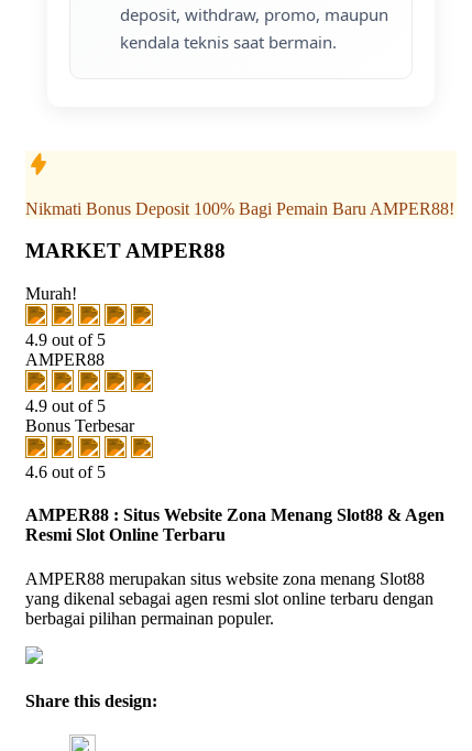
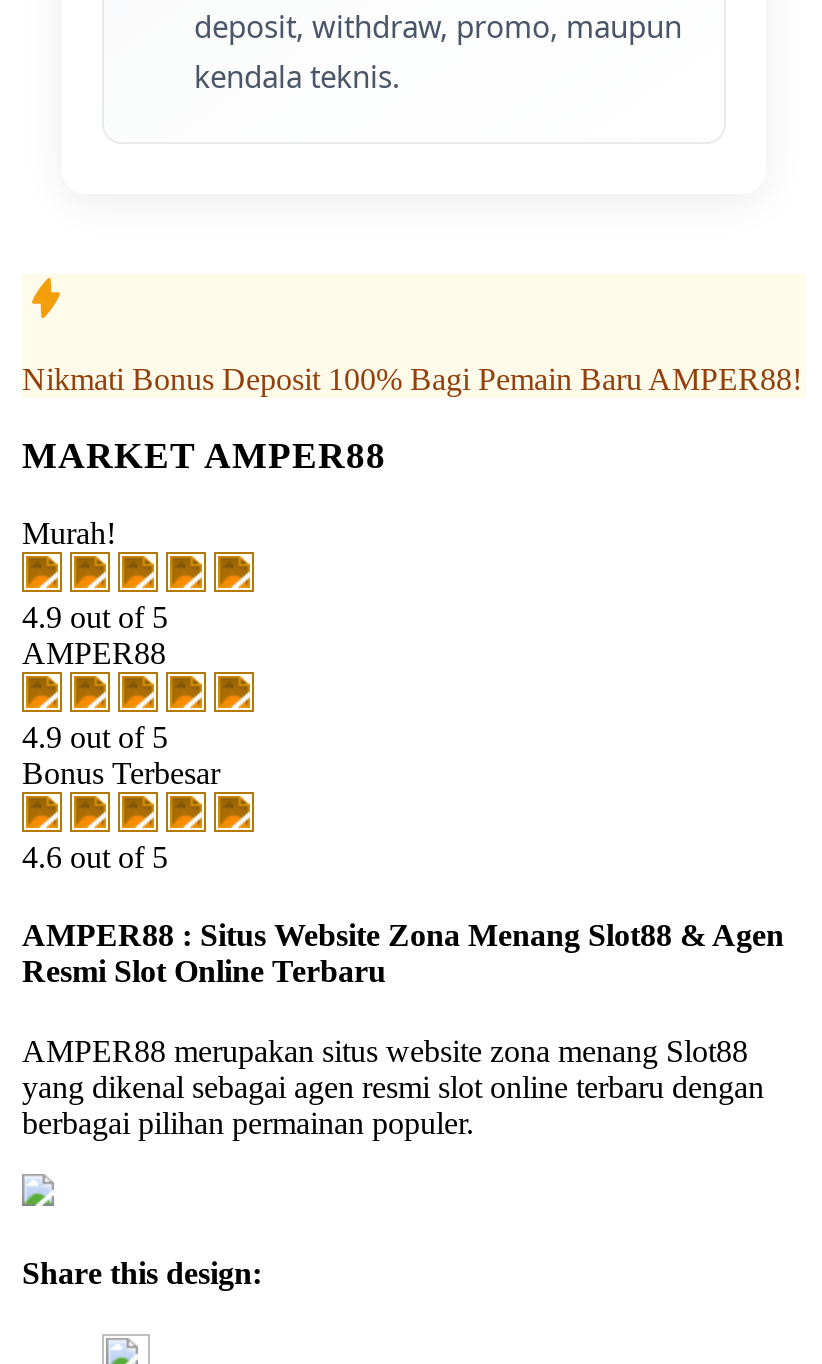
[120,31,337,53] kendala teknis saat bermain. -> [194,56,400,96] kendala teknis.

